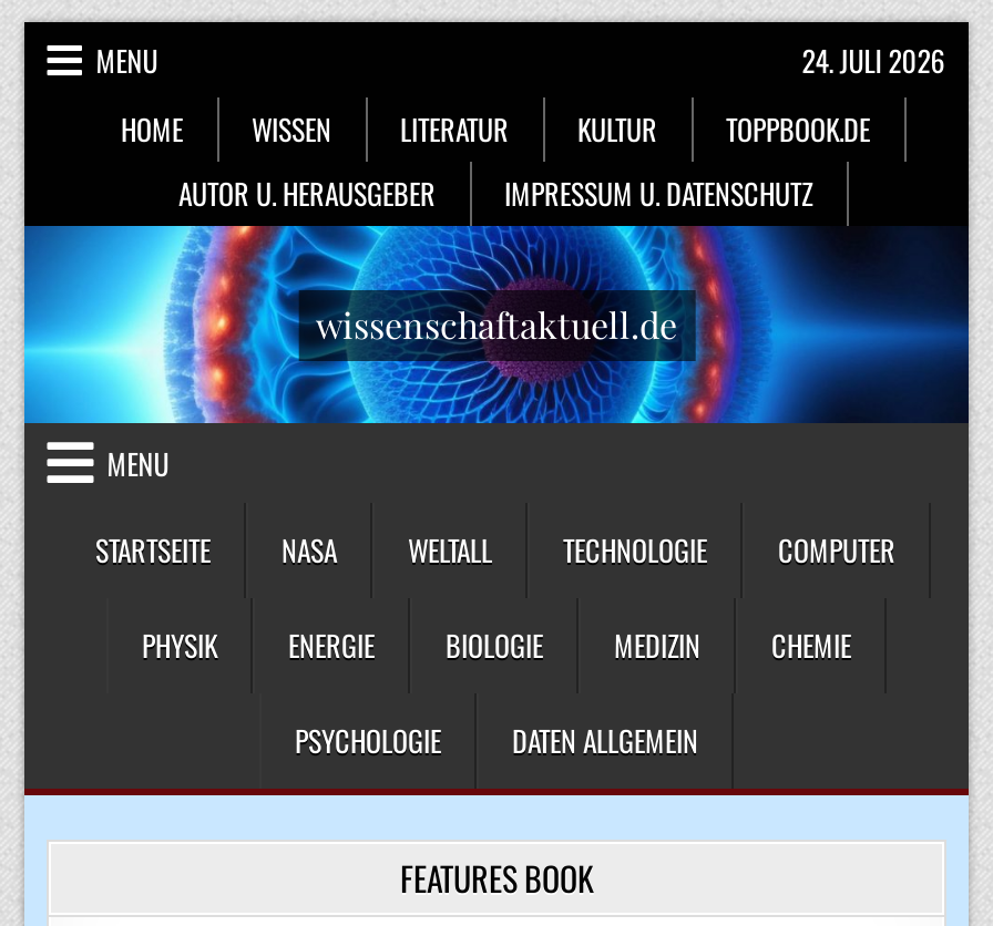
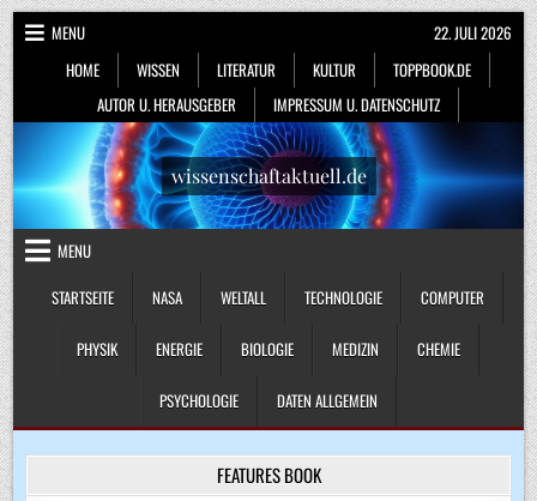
[802,38,946,82] 24. JULI 2026 -> [434,20,512,44] 22. JULI 2026

